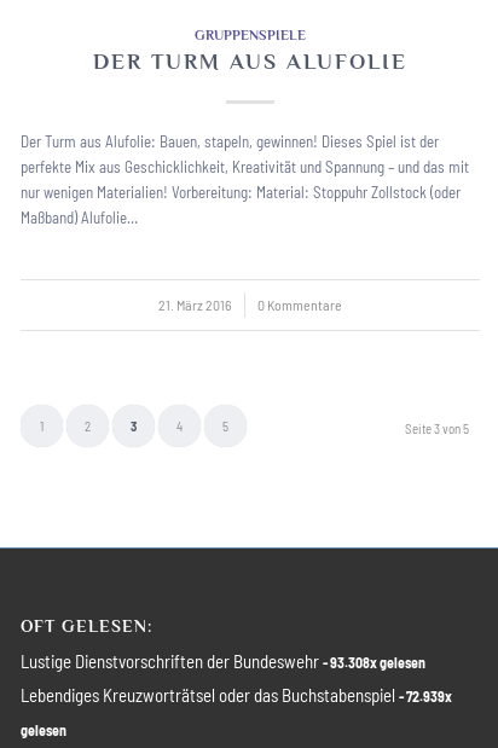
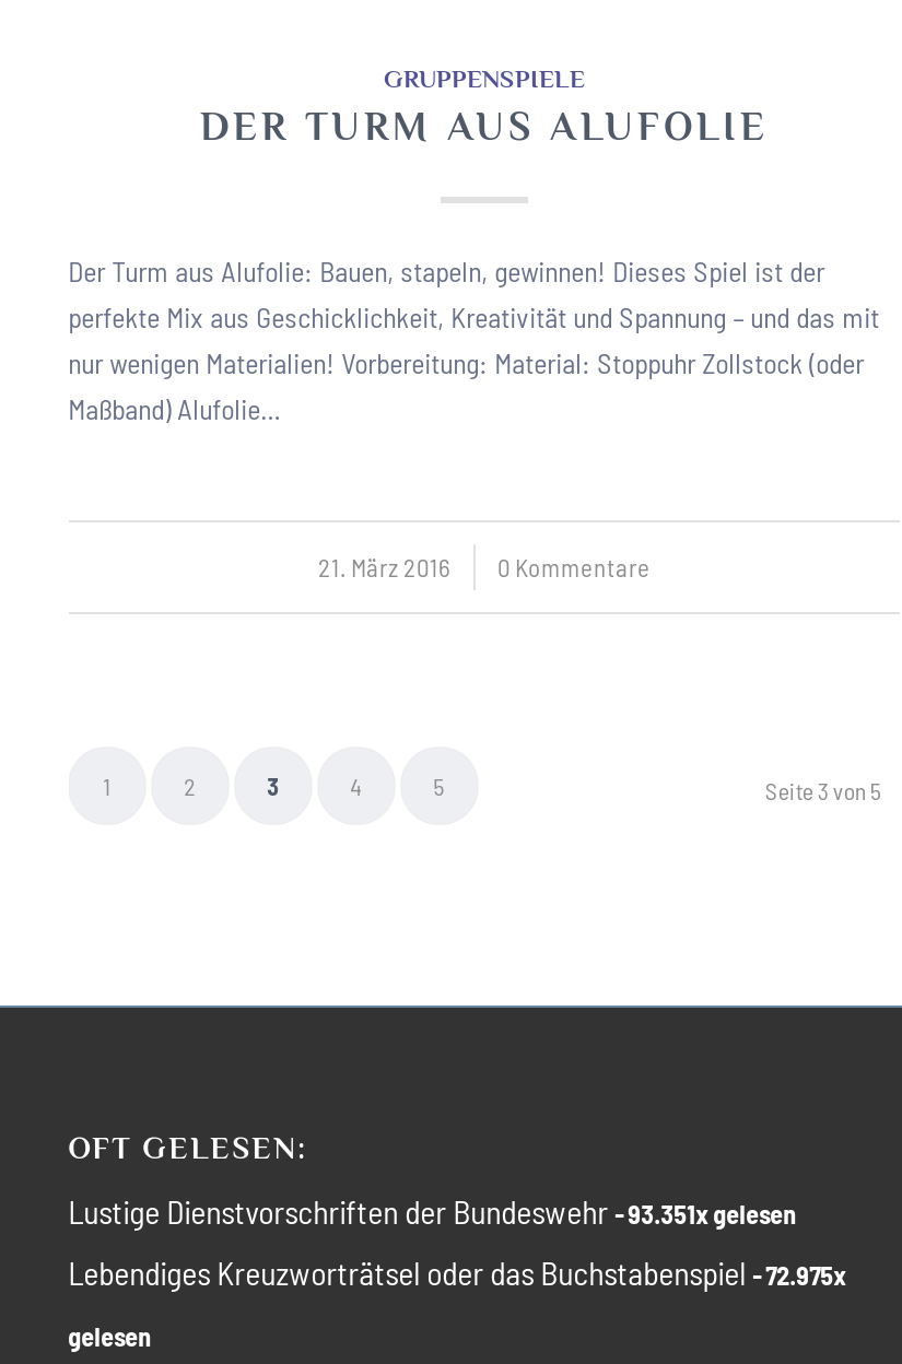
[20,650,425,672] Lustige Dienstvorschriften der Bundeswehr - 93.308x gelesen -> [68,1192,796,1231] Lustige Dienstvorschriften der Bundeswehr - 93.351x gelesen
[20,684,452,706] Lebendiges Kreuzworträtsel oder das Buchstabenspiel - 72.939x -> [68,1253,846,1292] Lebendiges Kreuzworträtsel oder das Buchstabenspiel - 72.975x

